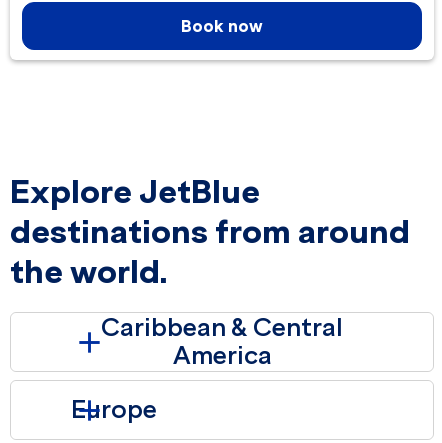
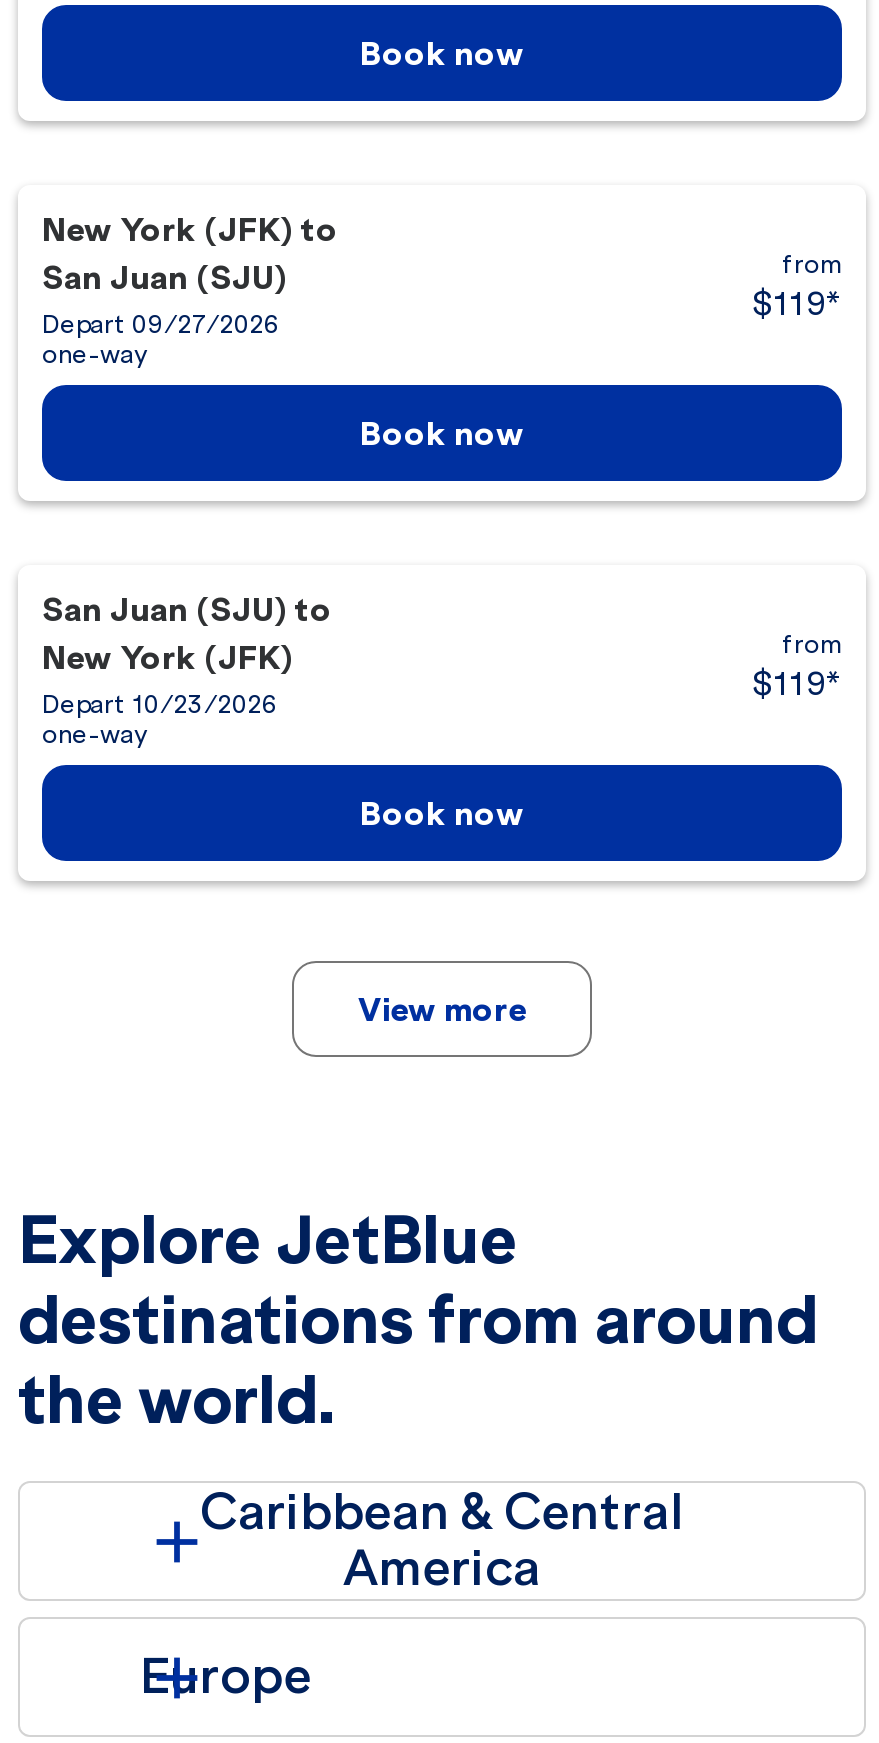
none -> [42,209,338,369] New York (JFK) to | San Juan (SJU) | Depart 09/27/2026 | one-way
none -> [42,589,332,749] San Juan (SJU) to | New York (JFK) | Depart 10/23/2026 | one-way
none -> [358,988,526,1028] View more
none -> [360,248,842,452] from | $119* | Book now
none -> [360,628,842,832] from | $119* | Book now

